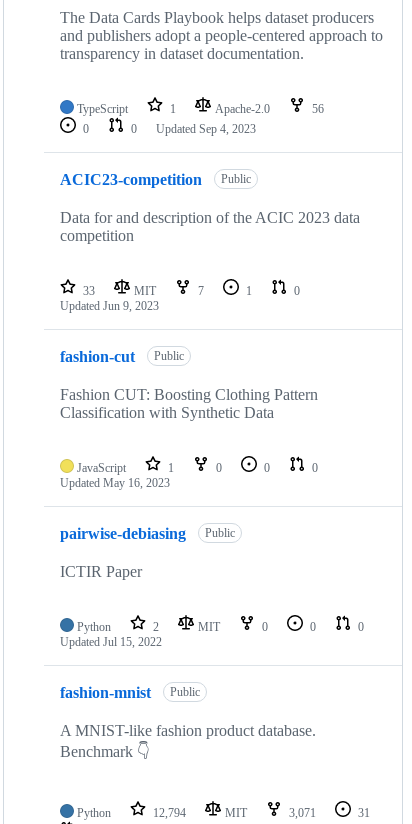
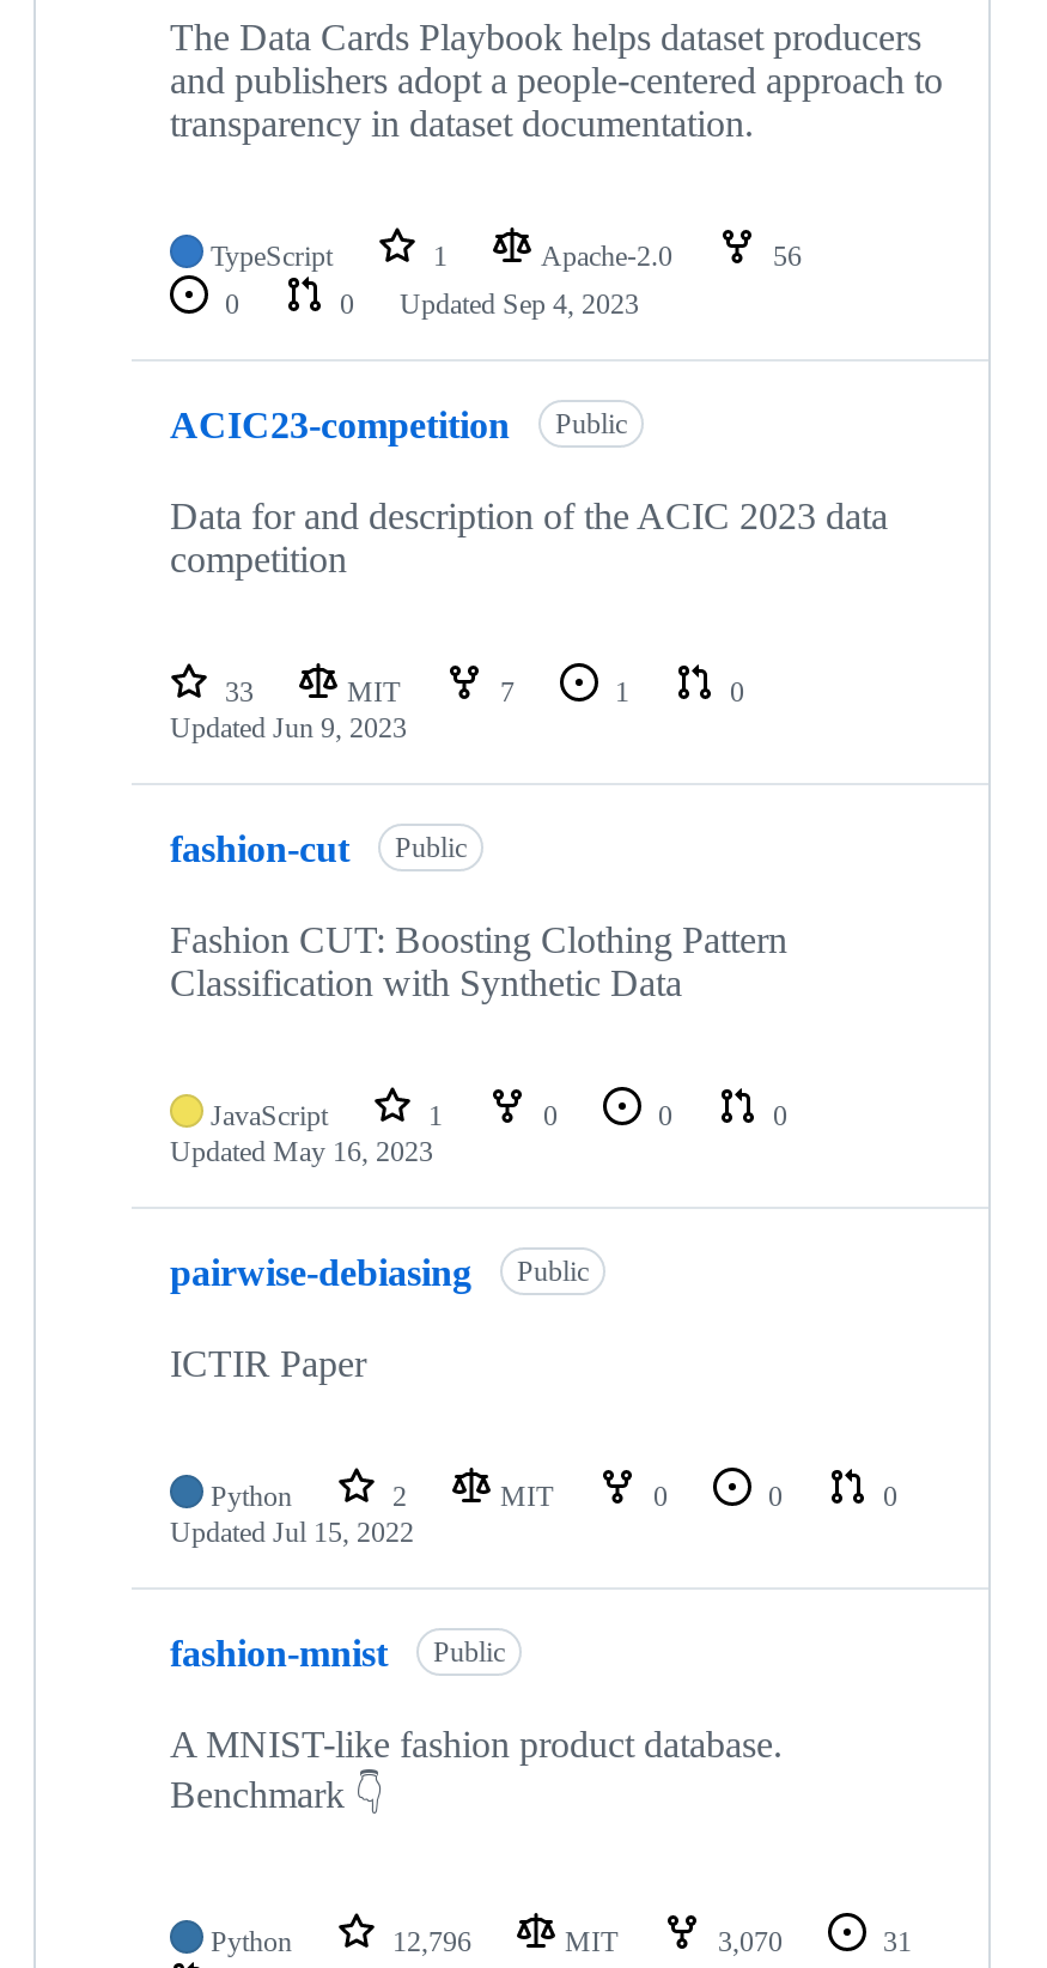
[150,806,186,820] 12,794 -> [385,1926,471,1959] 12,796
[286,806,316,820] 3,071 -> [711,1926,783,1959] 3,070

